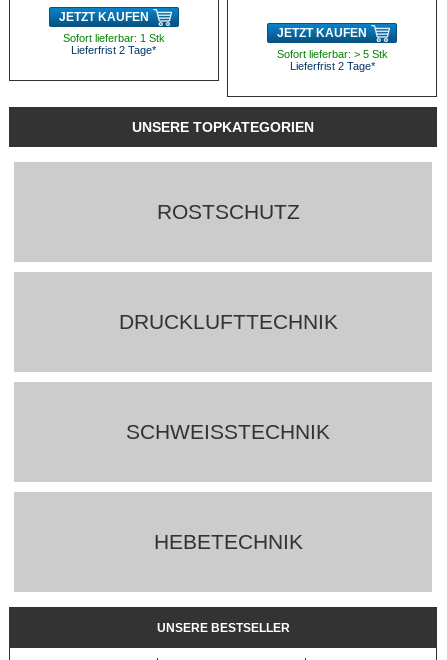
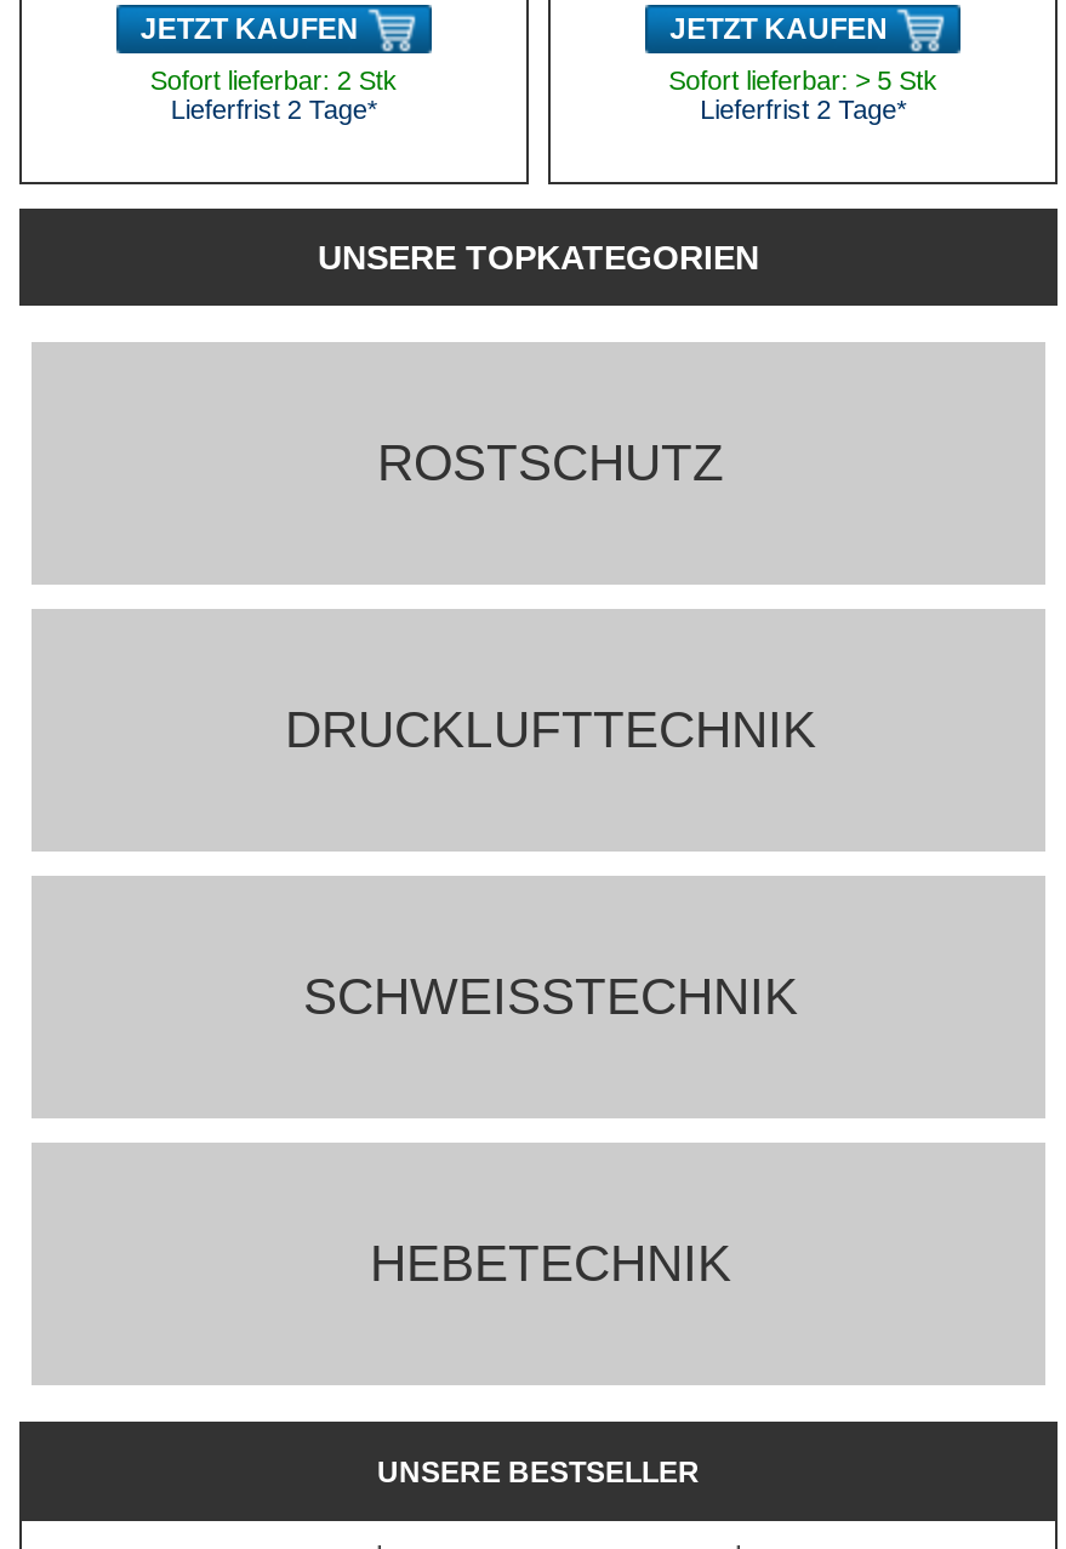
[63,32,165,44] Sofort lieferbar: 1 Stk -> [150,66,398,95] Sofort lieferbar: 2 Stk

